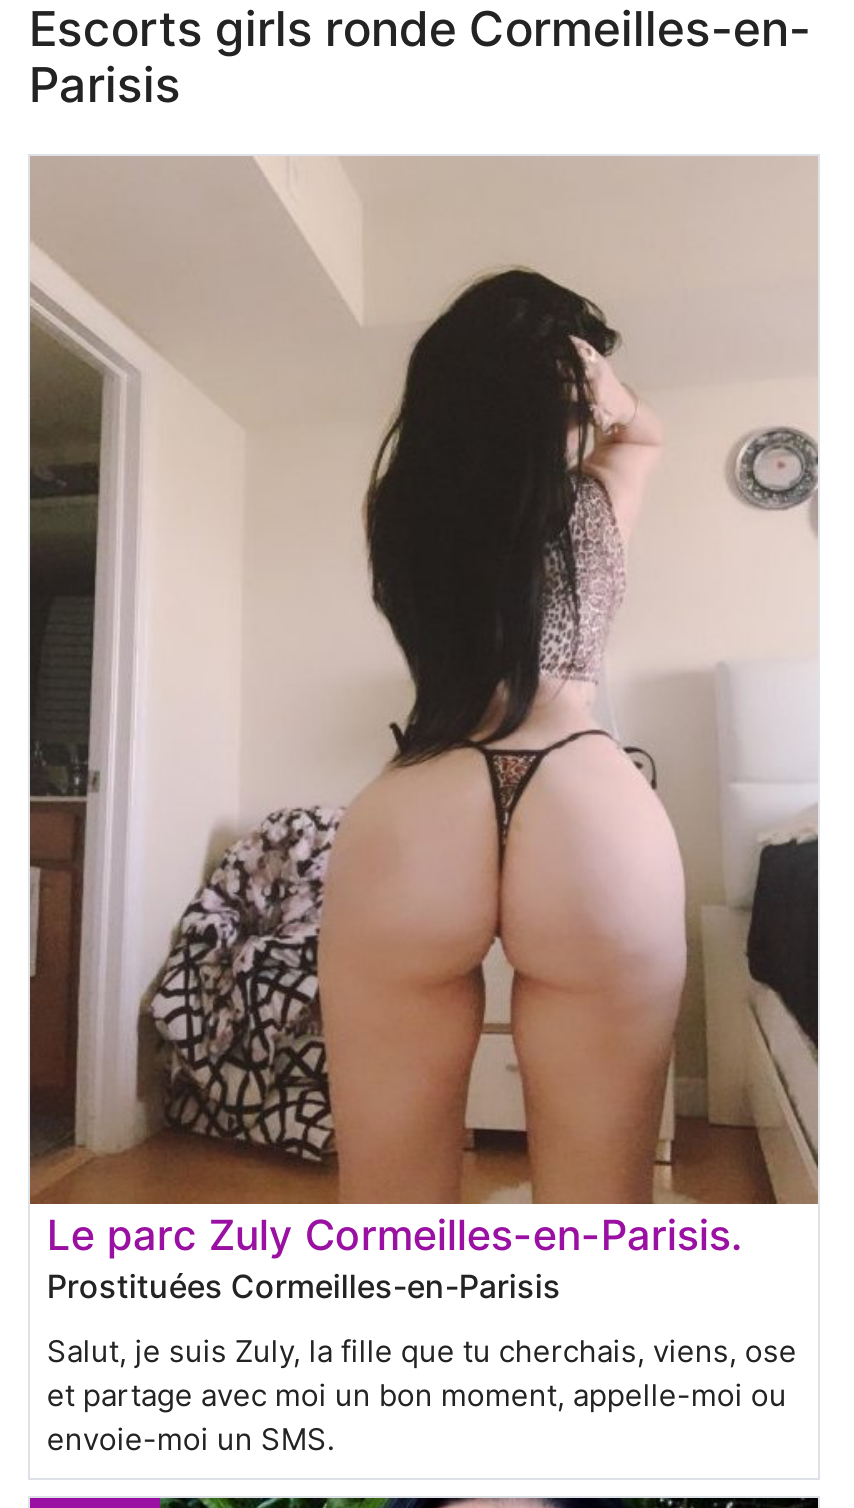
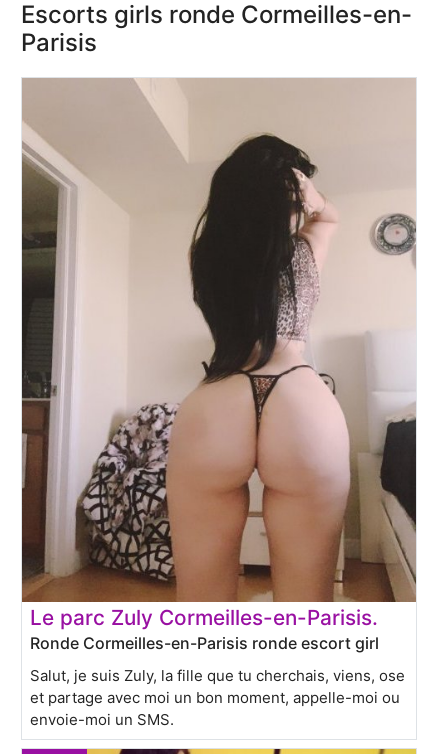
[47,1266,561,1306] Prostituées Cormeilles-en-Parisis -> [30,633,379,653] Ronde Cormeilles-en-Parisis ronde escort girl

